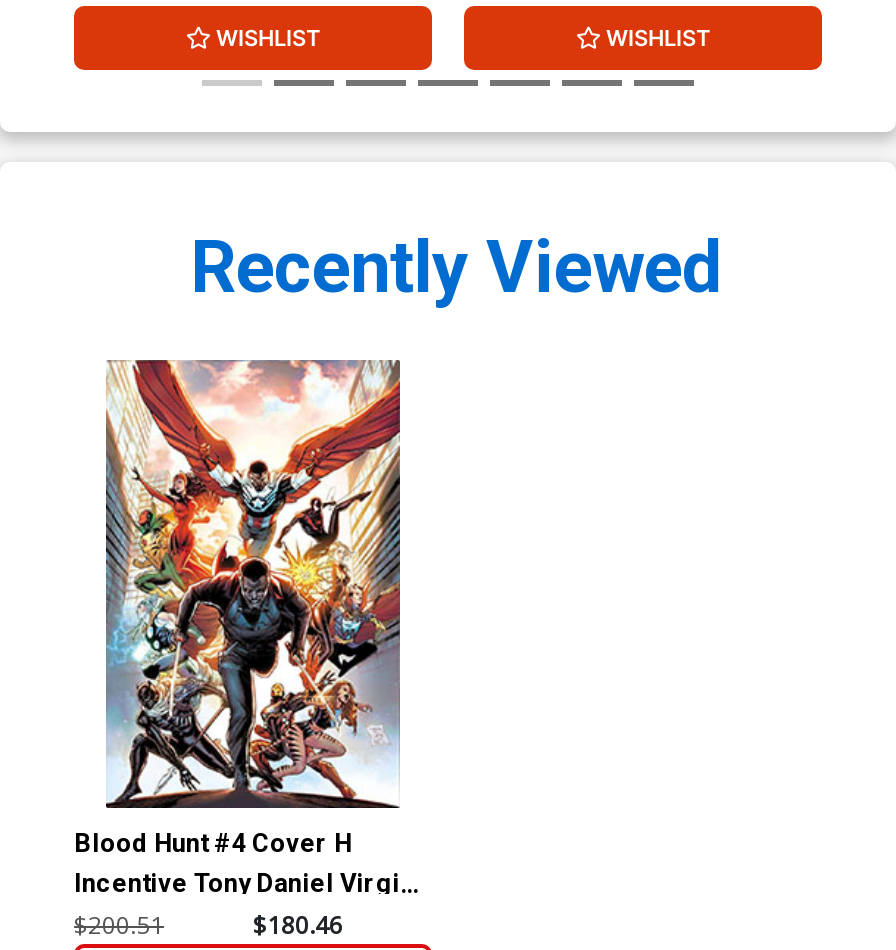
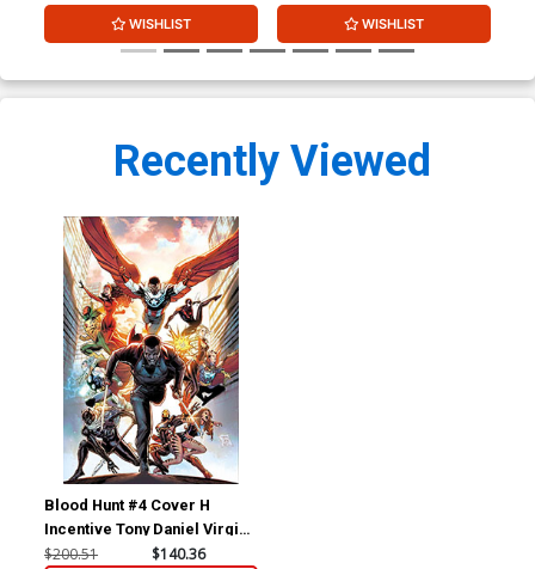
[253,909,343,943] $180.46 -> [151,544,205,565] $140.36

